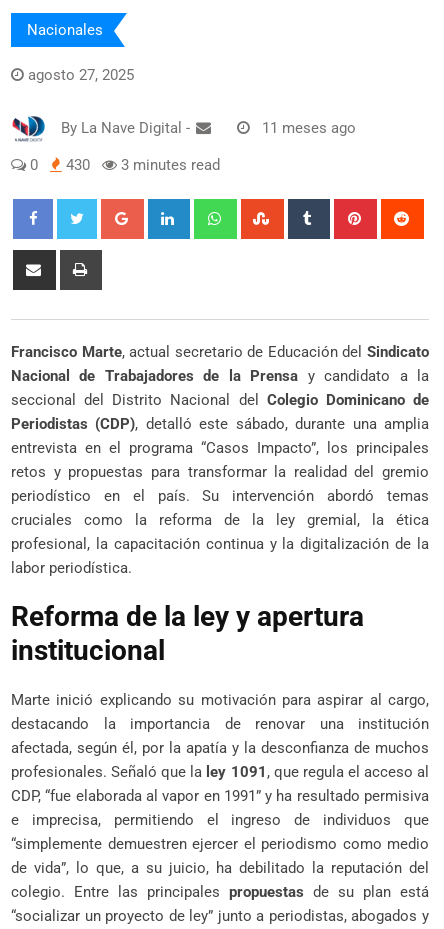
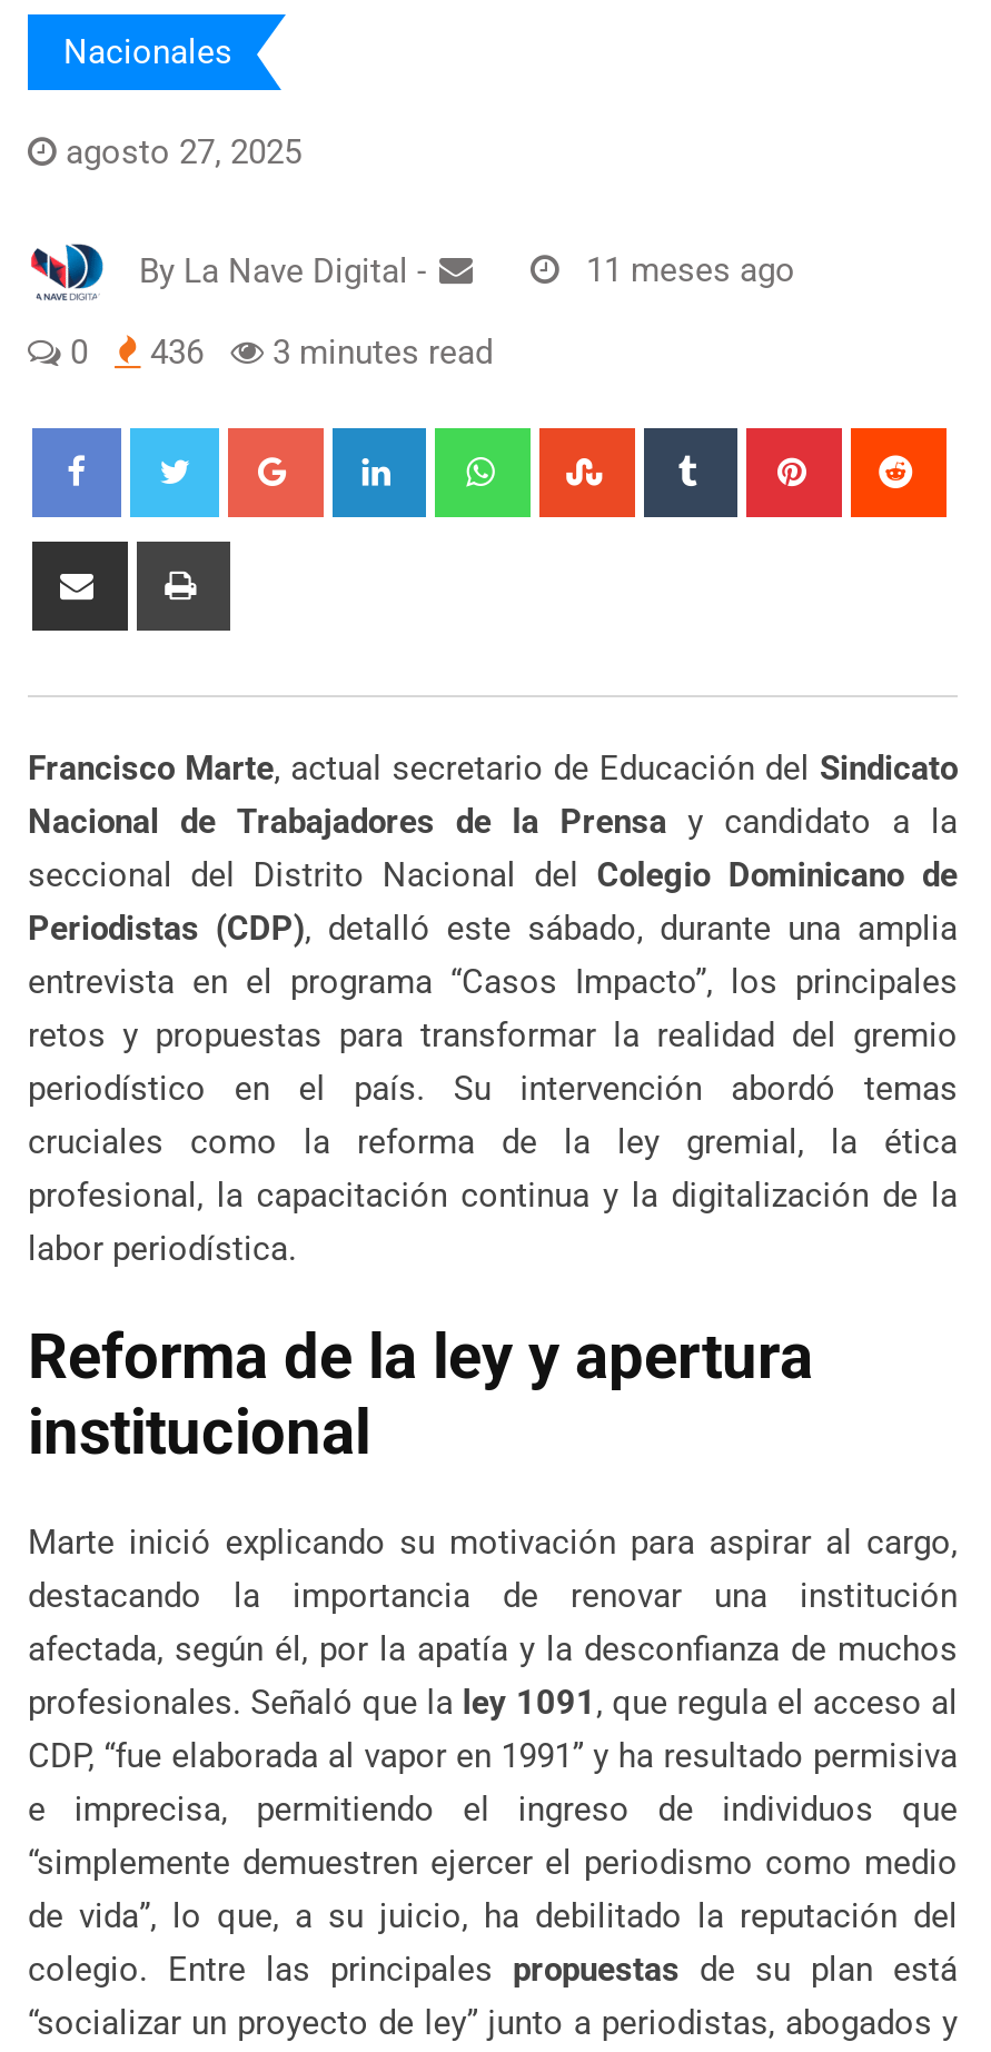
[26,156,220,174] 0 430 3 minutes read -> [61,332,493,372] 0 436 3 minutes read

